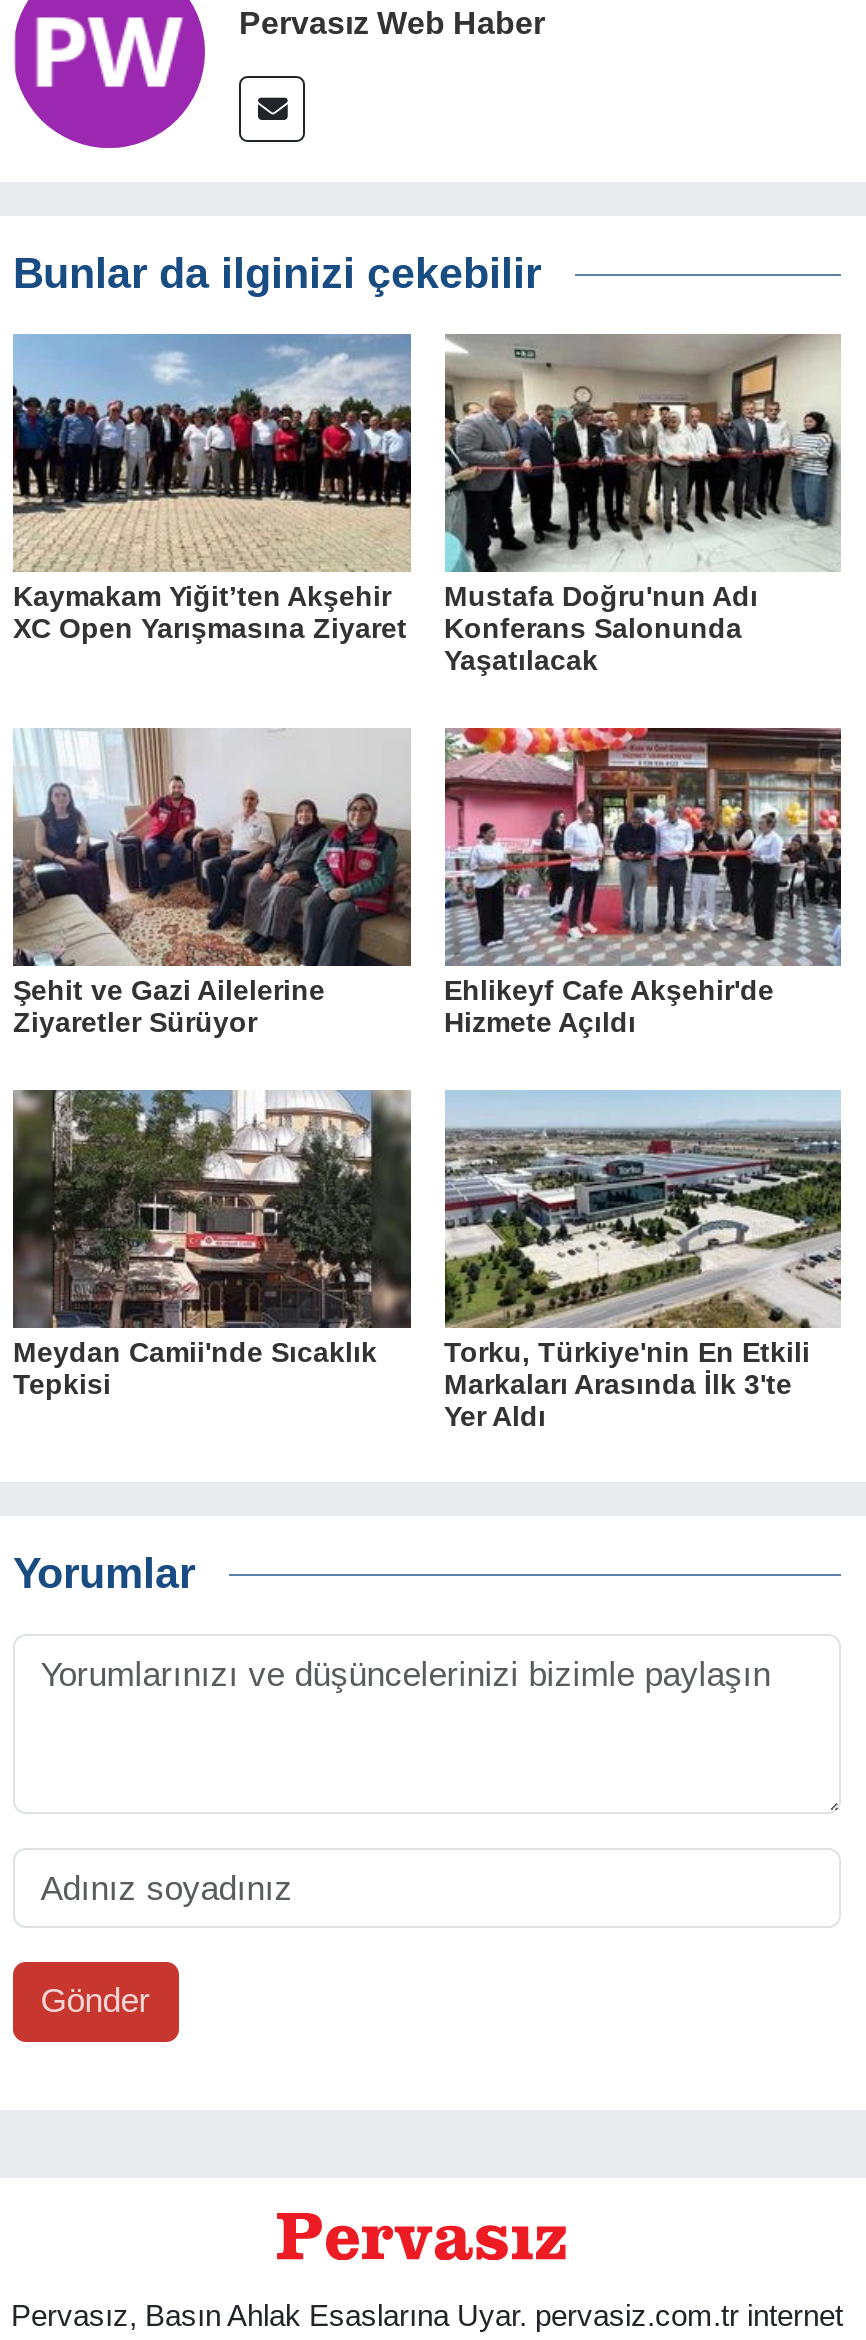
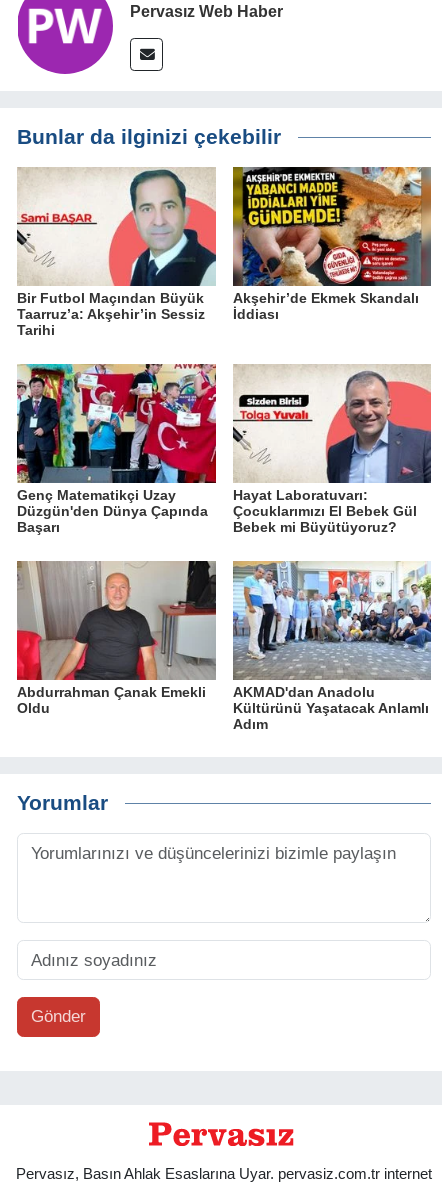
[11,334,413,645] [image] | Kaymakam Yiğit’ten Akşehir | XC Open Yarışmasına Ziyaret -> [17,167,217,338] [image] | Bir Futbol Maçından Büyük | Taarruz’a: Akşehir’in Sessiz | Tarihi
[443,334,841,677] [image] | Mustafa Doğru'nun Adı | Konferans Salonunda | Yaşatılacak -> [232,166,431,322] [image] | Akşehir’de Ekmek Skandalı | İddiası
[11,728,411,1038] [image] | Şehit ve Gazi Ailelerine | Ziyaretler Sürüyor -> [16,363,217,535] [image] | Genç Matematikçi Uzay | Düzgün'den Dünya Çapında | Başarı
[443,726,843,1038] [image] | Ehlikeyf Cafe Akşehir'de | Hizmete Açıldı -> [232,364,432,535] [image] | Hayat Laboratuvarı: | Çocuklarımızı El Bebek Gül | Bebek mi Büyütüyoruz?
[11,1090,411,1400] [image] | Meydan Camii'nde Sıcaklık | Tepkisi -> [16,560,217,716] [image] | Abdurrahman Çanak Emekli | Oldu
[443,1090,841,1432] [image] | Torku, Türkiye'nin En Etkili | Markaları Arasında İlk 3'te | Yer Aldı -> [232,560,431,732] [image] | AKMAD'dan Anadolu | Kültürünü Yaşatacak Anlamlı | Adım

